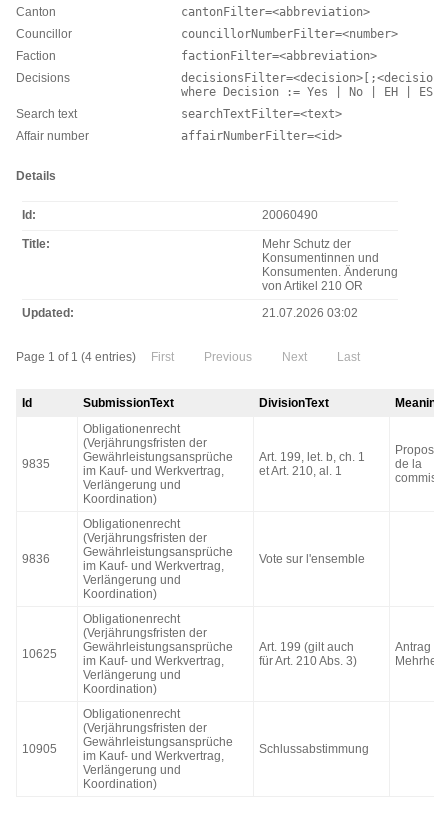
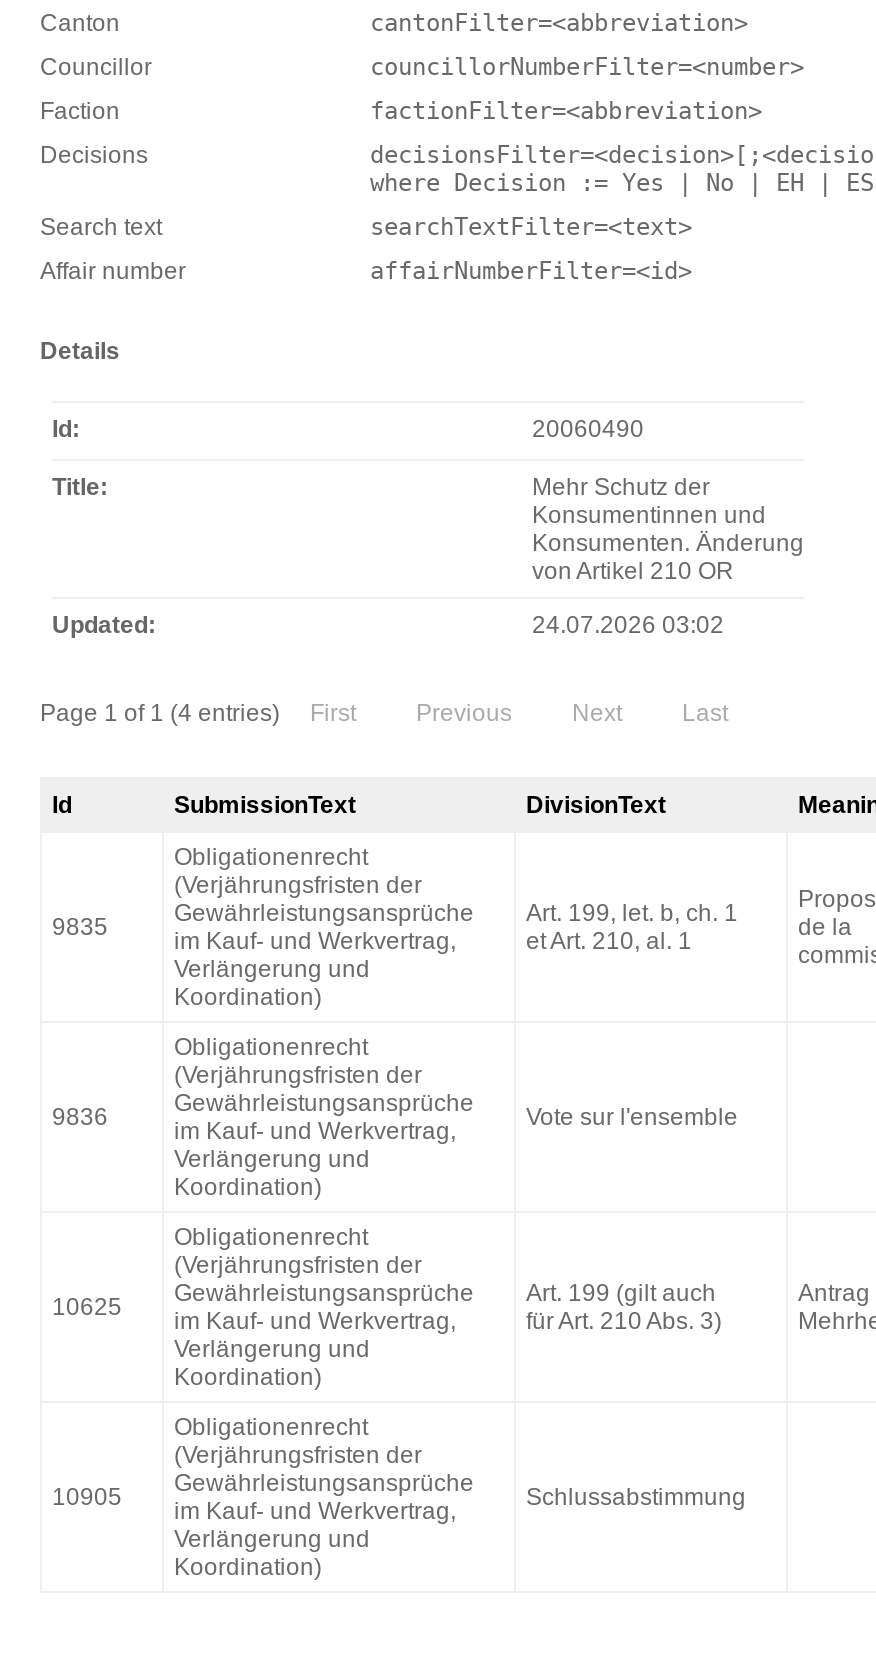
[262,306,358,320] 21.07.2026 03:02 -> [532,610,724,638] 24.07.2026 03:02

